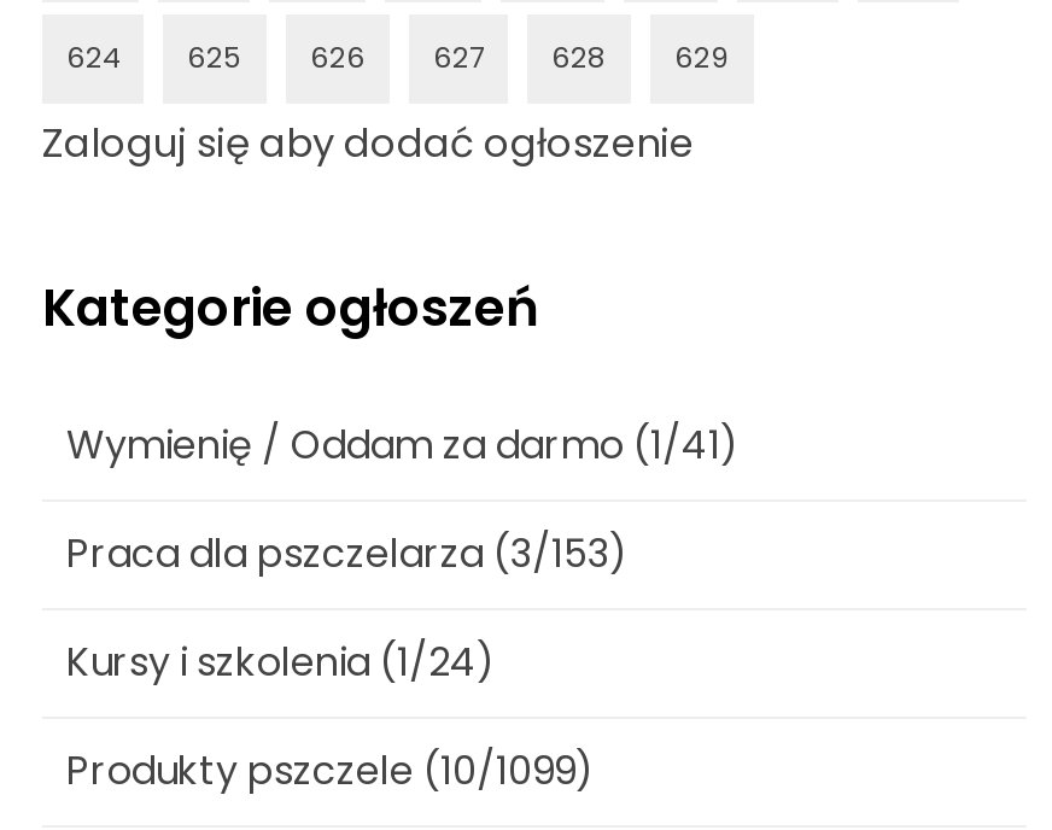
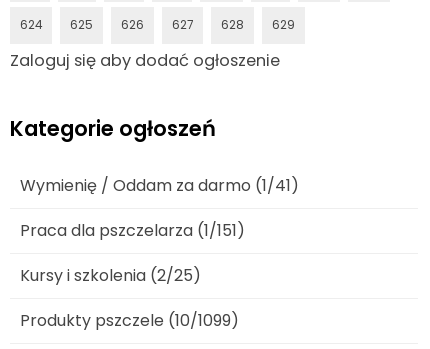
[66,528,629,583] Praca dla pszczelarza (3/153) -> [20,219,245,242] Praca dla pszczelarza (1/151)
[66,636,496,692] Kursy i szkolenia (1/24) -> [20,264,201,287] Kursy i szkolenia (2/25)

